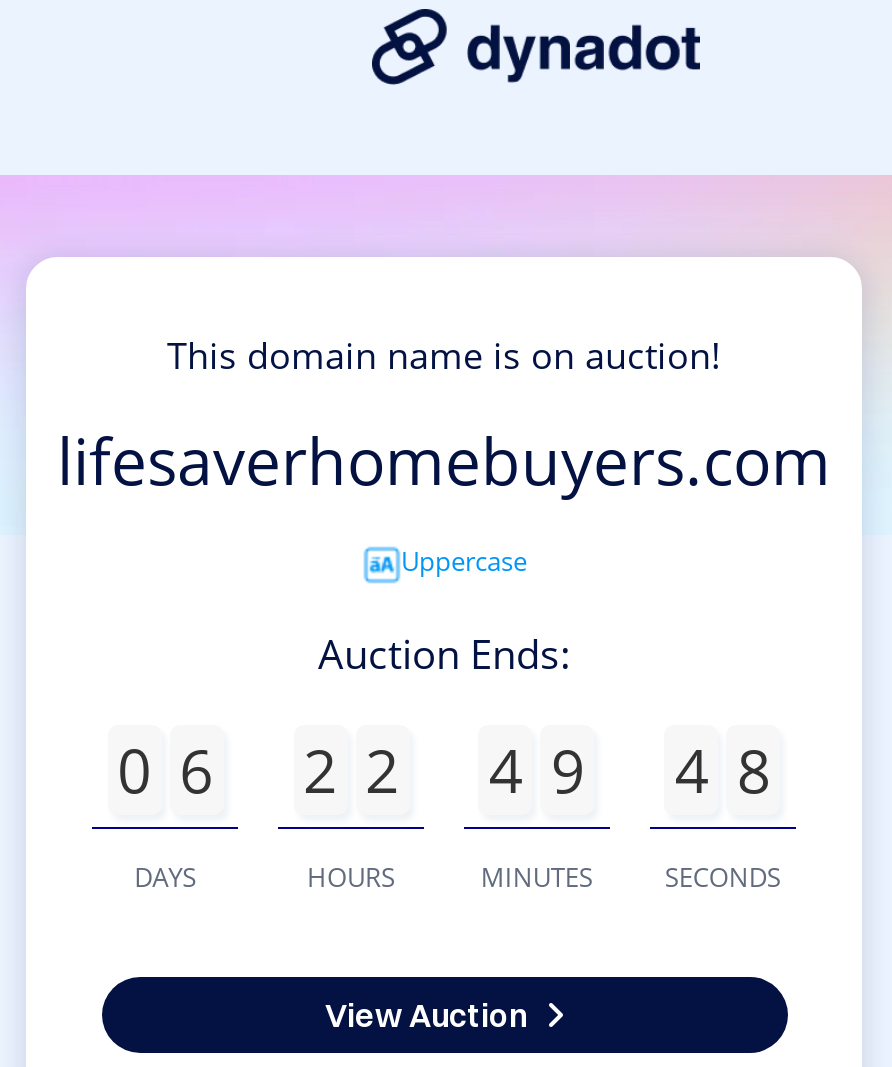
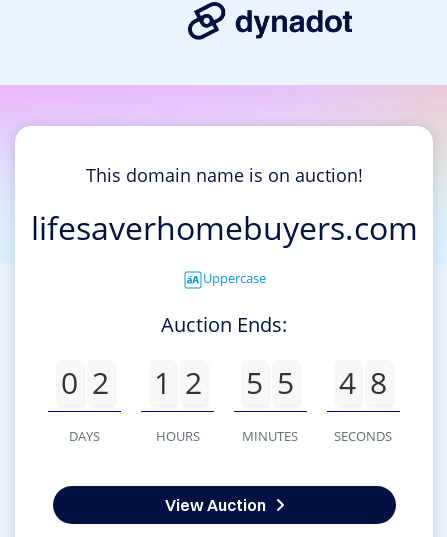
[117,729,213,811] 0 6 -> [61,362,109,403] 0 2
[303,729,399,811] 2 2 -> [153,362,201,403] 1 2
[489,729,585,811] 4 9 -> [246,362,294,403] 5 5

